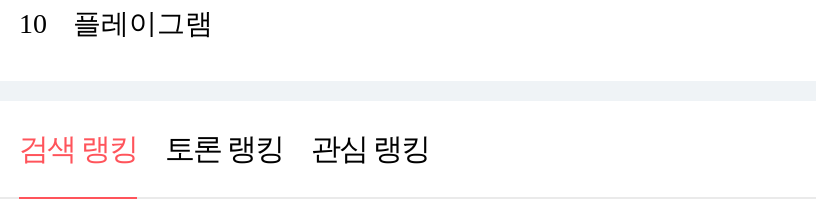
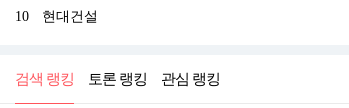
[73,8,213,38] 플레이그램 -> [42,8,98,23] 현대건설

